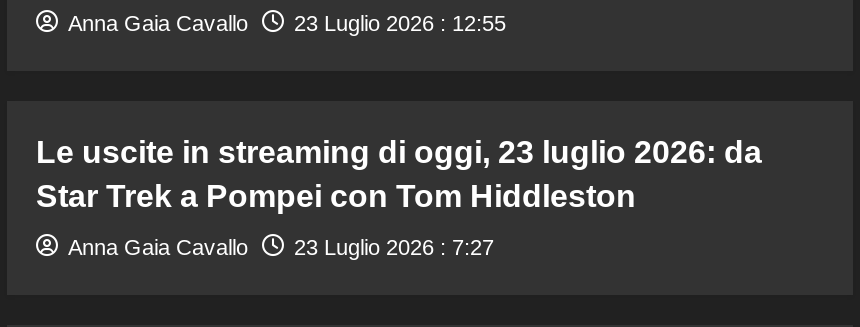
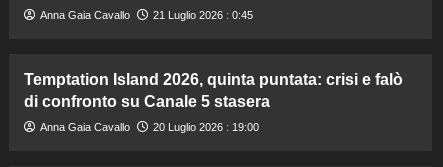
[68,11,506,35] Anna Gaia Cavallo 23 Luglio 2026 : 12:55 -> [39,9,252,21] Anna Gaia Cavallo 21 Luglio 2026 : 0:45
[36,135,762,213] Le uscite in streaming di oggi, 23 luglio 2026: da | Star Trek a Pompei con Tom Hiddleston -> [23,71,402,110] Temptation Island 2026, quinta puntata: crisi e falò | di confronto su Canale 5 stasera
[68,235,494,259] Anna Gaia Cavallo 23 Luglio 2026 : 7:27 -> [39,121,258,133] Anna Gaia Cavallo 20 Luglio 2026 : 19:00

